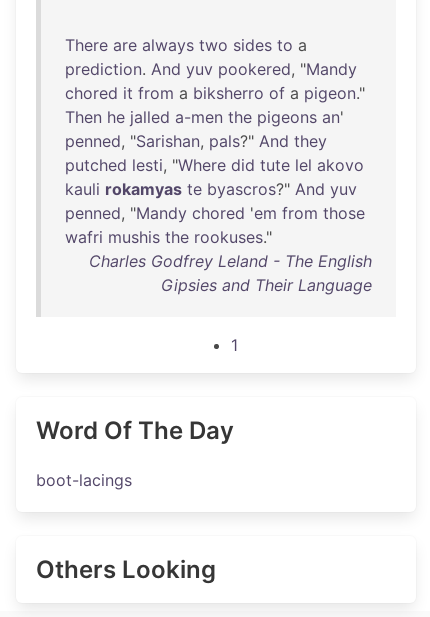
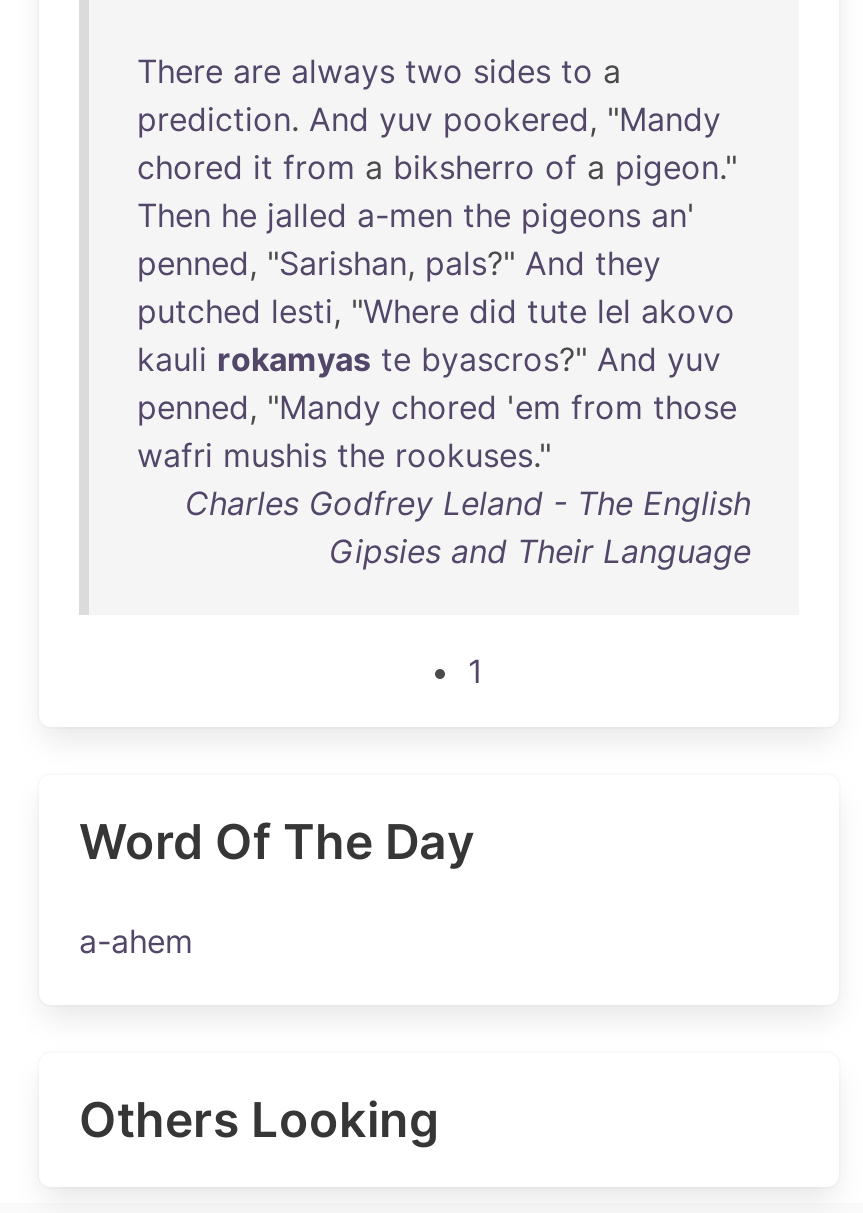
[36,470,132,490] boot-lacings -> [79,921,193,961] a-ahem

